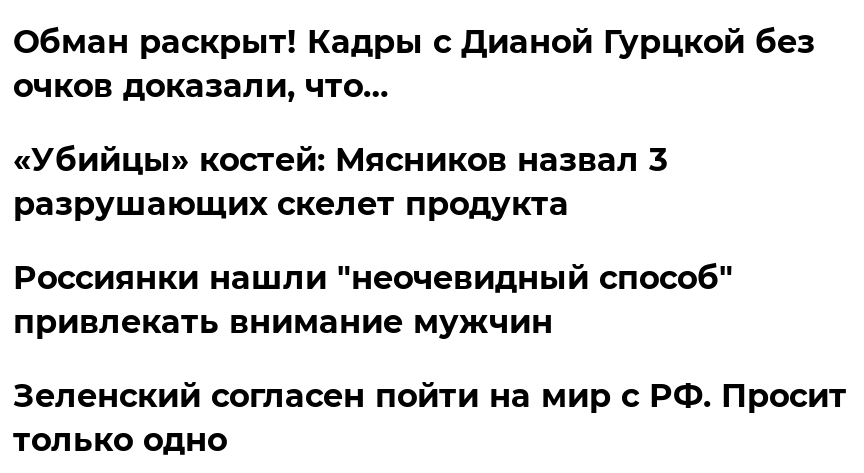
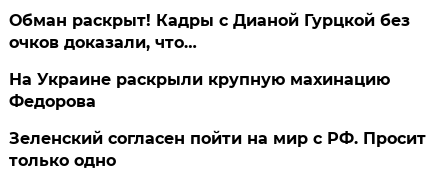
[13,141,733,341] «Убийцы» костей: Мясников назвал 3 | разрушающих скелет продукта | Россиянки нашли "неочевидный способ" | привлекать внимание мужчин -> [9,70,390,111] На Украине раскрыли крупную махинацию | Федорова

